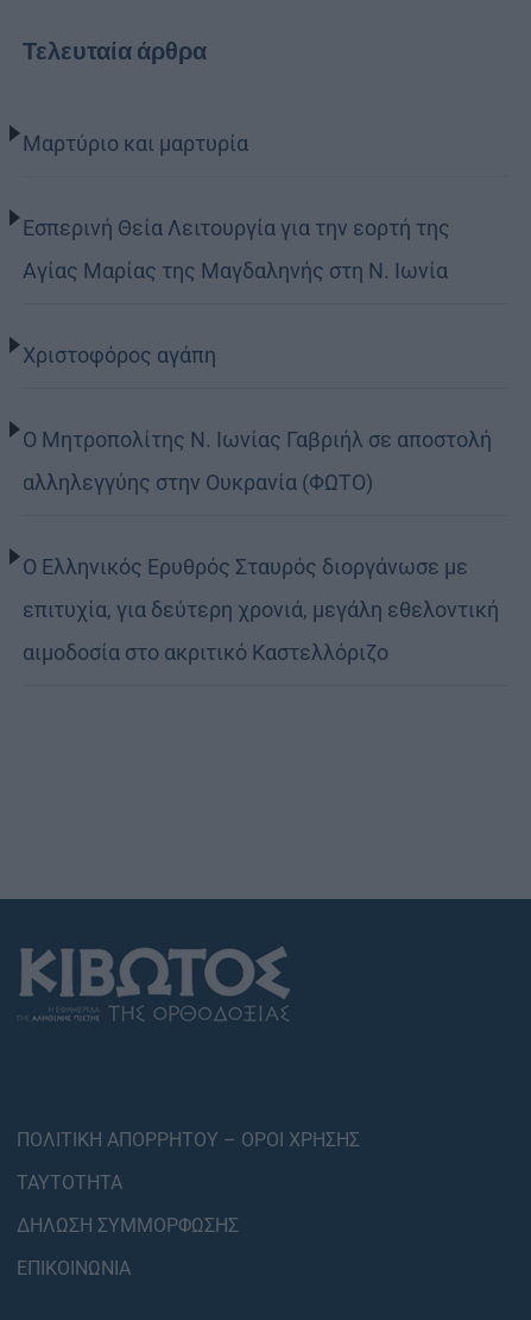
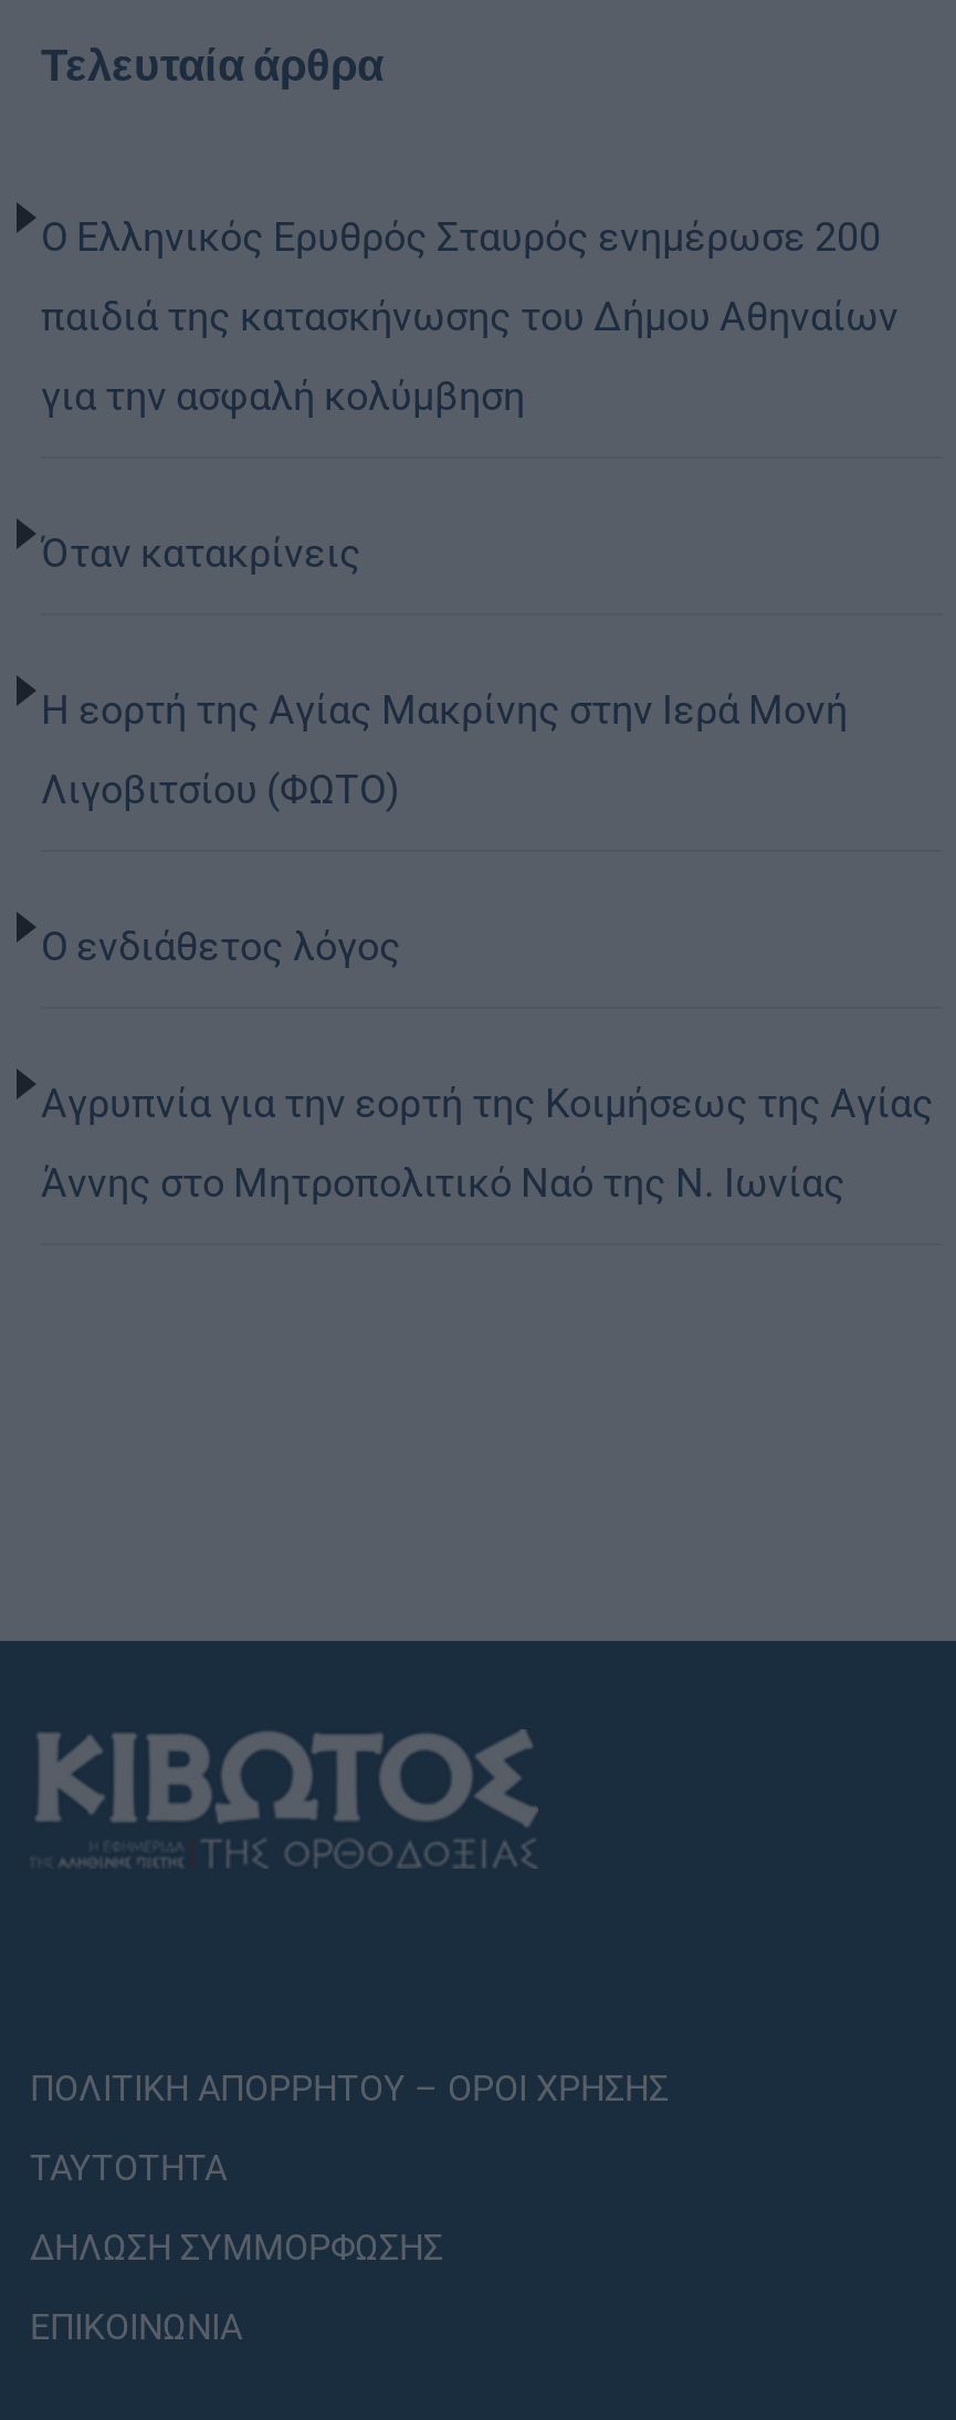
[23,130,248,155] Μαρτύριο και μαρτυρία -> [41,212,881,259] Ο Ελληνικός Ερυθρός Σταυρός ενημέρωσε 200
[23,215,450,240] Εσπερινή Θεία Λειτουργία για την εορτή της -> [41,292,899,338] παιδιά της κατασκήνωσης του Δήμου Αθηναίων
[23,258,448,283] Αγίας Μαρίας της Μαγδαληνής στη Ν. Ιωνία -> [41,372,525,418] για την ασφαλή κολύμβηση
[23,342,216,367] Χριστοφόρος αγάπη -> [41,528,361,575] Όταν κατακρίνεις
[23,426,492,451] Ο Μητροπολίτης Ν. Ιωνίας Γαβριήλ σε αποστολή -> [41,685,848,732] Η εορτή της Αγίας Μακρίνης στην Ιερά Μονή
[23,469,373,494] αλληλεγγύης στην Ουκρανία (ΦΩΤΟ) -> [41,765,399,811] Λιγοβιτσίου (ΦΩΤΟ)
[23,554,468,579] Ο Ελληνικός Ερυθρός Σταυρός διοργάνωσε με -> [41,922,401,968] Ο ενδιάθετος λόγος
[23,596,499,621] επιτυχία, για δεύτερη χρονιά, μεγάλη εθελοντική -> [41,1079,934,1125] Αγρυπνία για την εορτή της Κοιμήσεως της Αγίας
[23,639,388,664] αιμοδοσία στο ακριτικό Καστελλόριζο -> [41,1158,845,1205] Άννης στο Μητροπολιτικό Ναό της Ν. Ιωνίας

